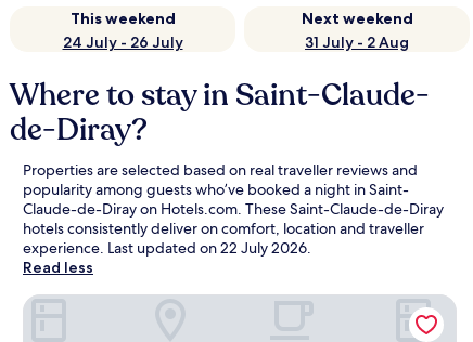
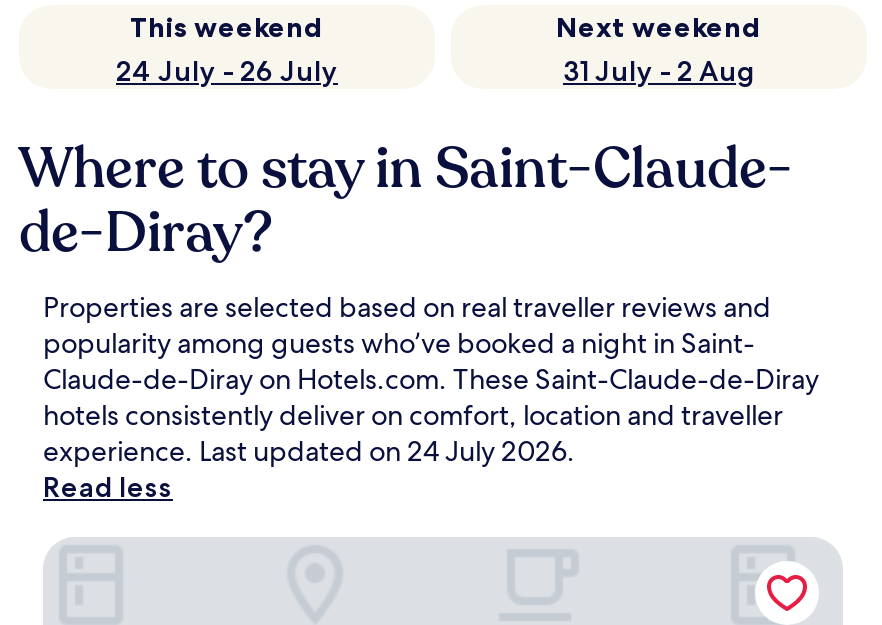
[23,238,311,258] experience. Last updated on 22 July 2026. -> [43,433,575,469] experience. Last updated on 24 July 2026.

